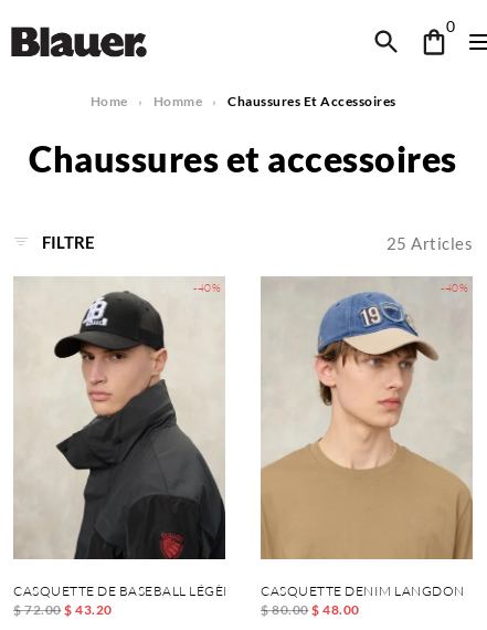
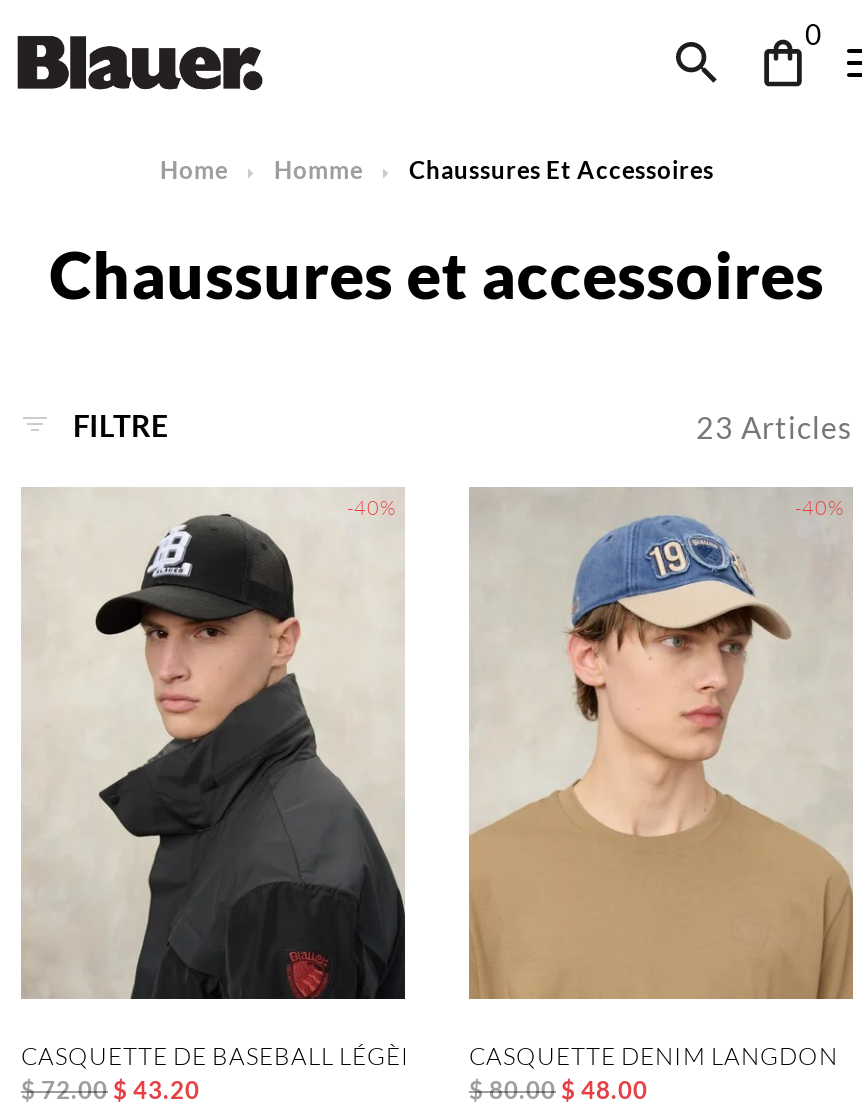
[386,233,473,253] 25 Articles -> [696,409,853,445] 23 Articles

